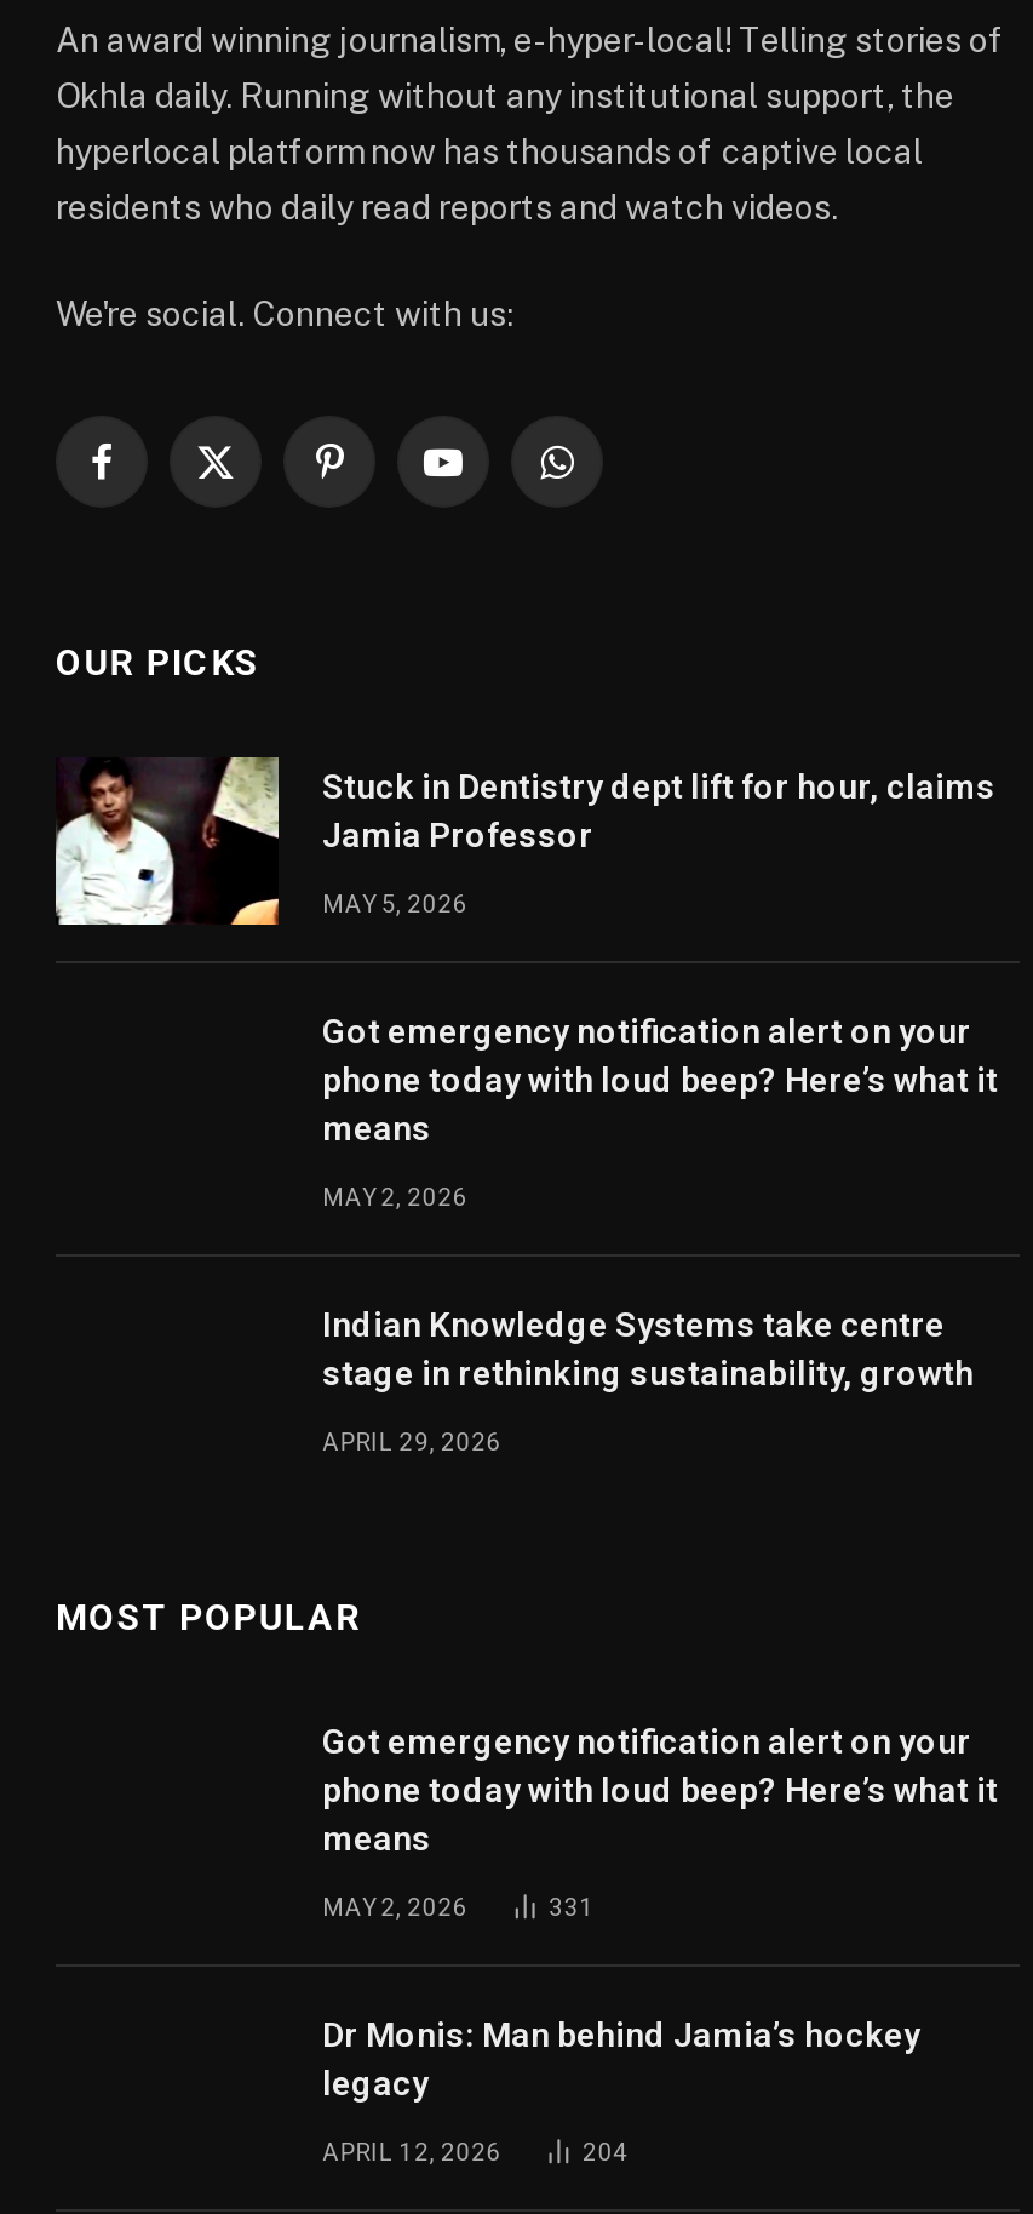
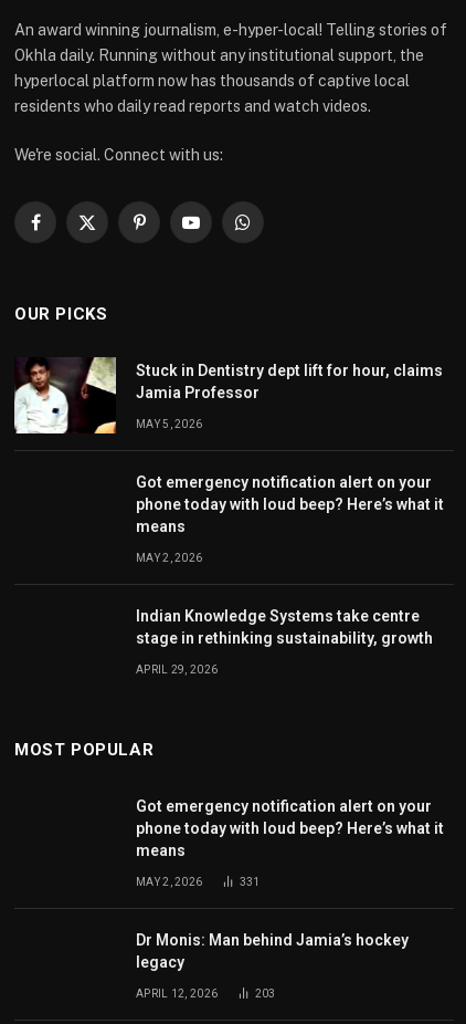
[583,2138,628,2165] 204 -> [255,987,275,999] 203

